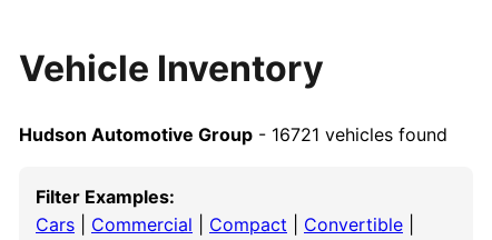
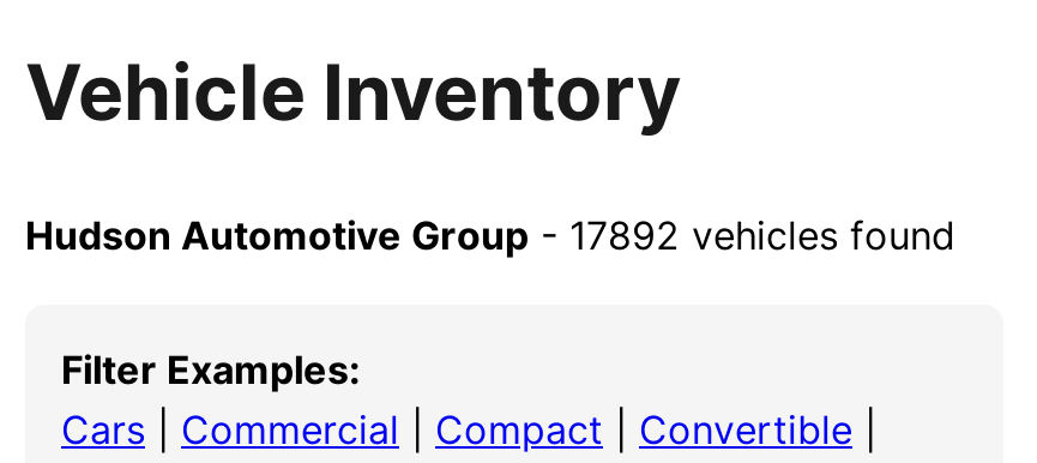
[19,123,447,145] Hudson Automotive Group - 16721 vehicles found -> [25,211,955,259] Hudson Automotive Group - 17892 vehicles found

